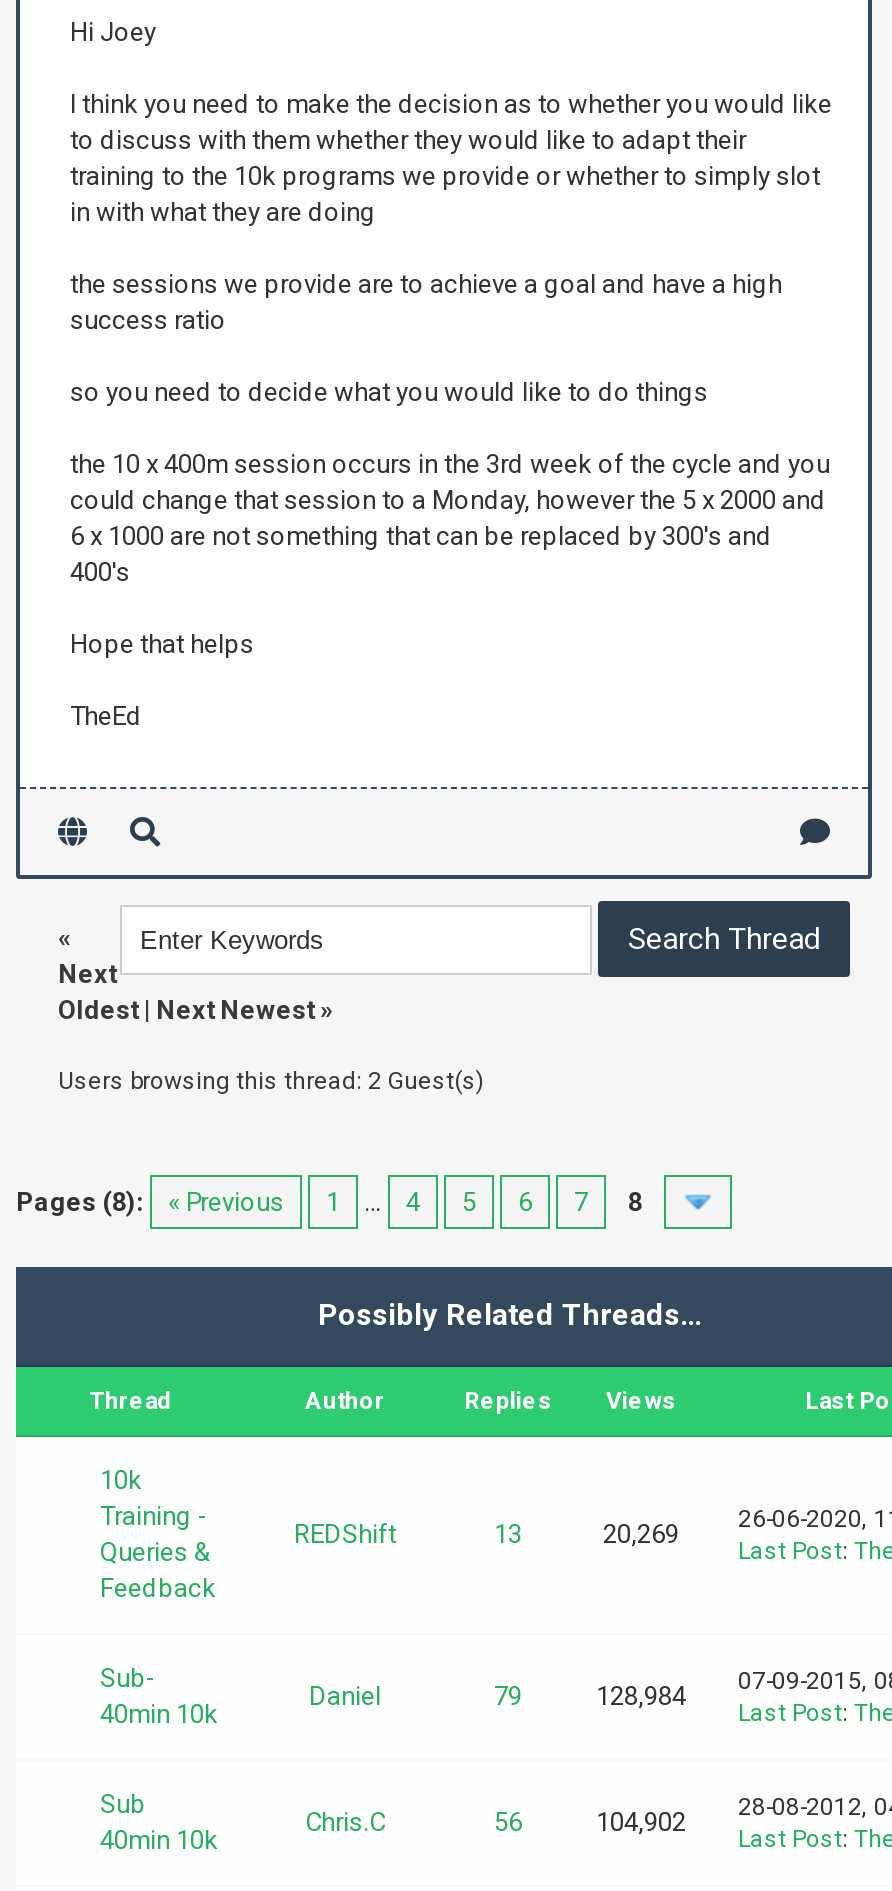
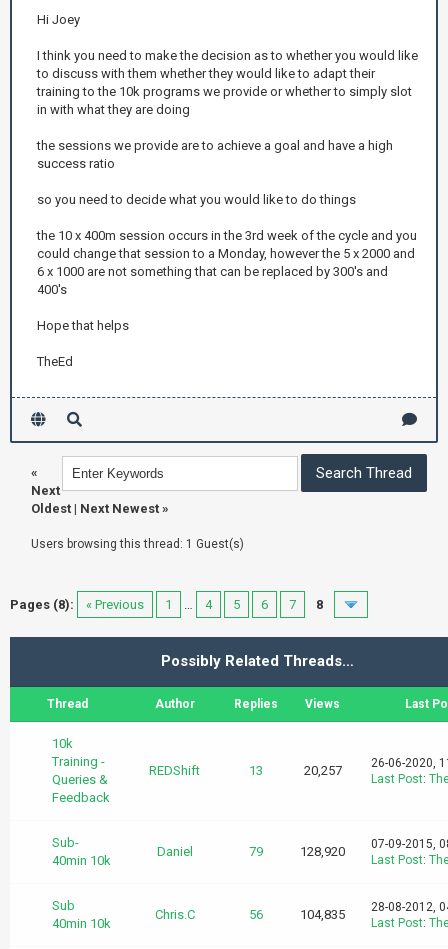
[58,1067,484,1095] Users browsing this thread: 2 Guest(s) -> [31,537,244,551] Users browsing this thread: 1 Guest(s)
[603,1519,679,1549] 20,269 -> [303,763,341,778] 20,257
[596,1681,686,1711] 128,984 -> [300,844,345,859] 128,920
[596,1807,686,1837] 104,902 -> [300,907,345,922] 104,835

